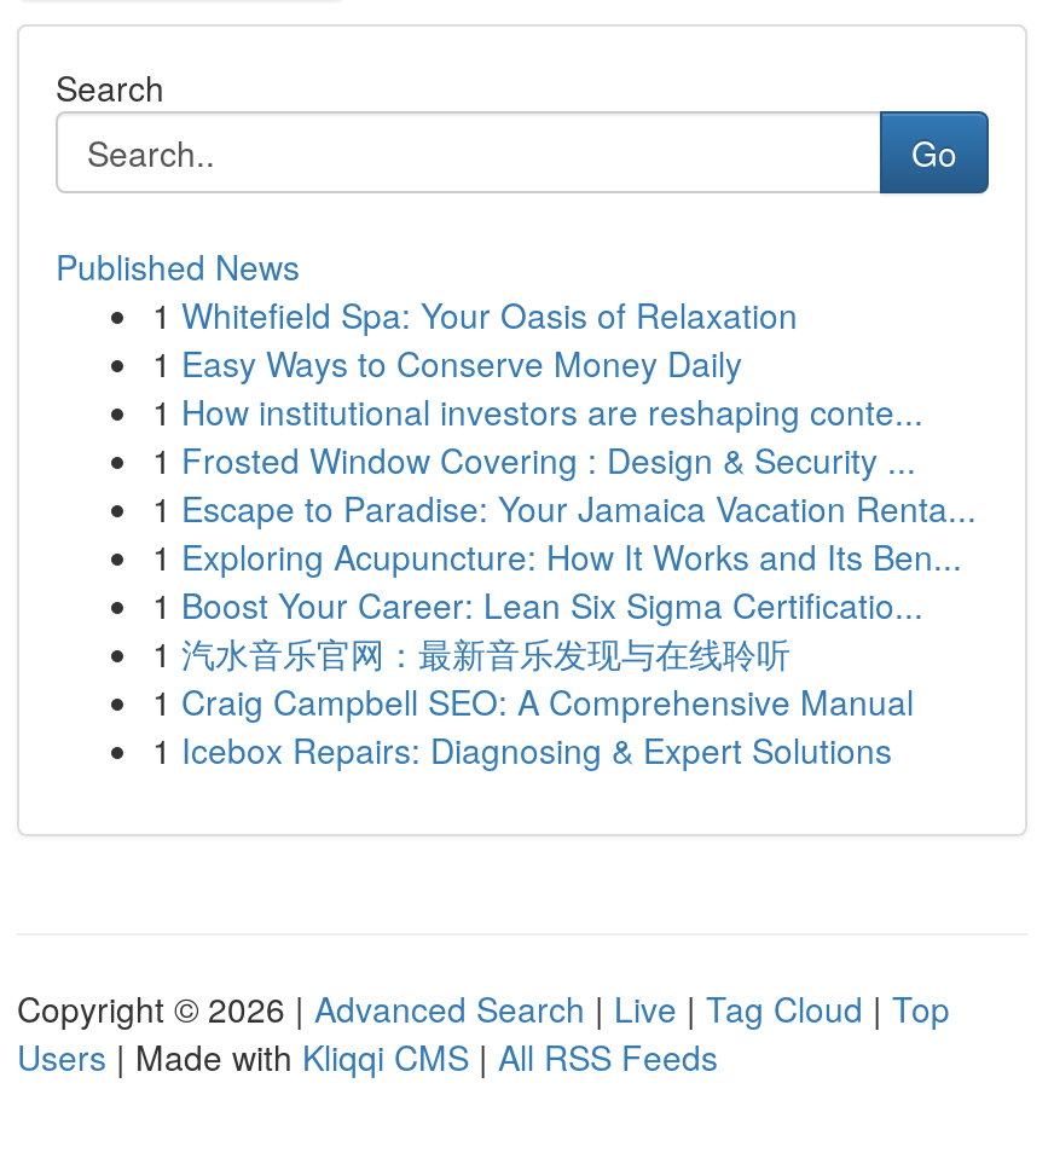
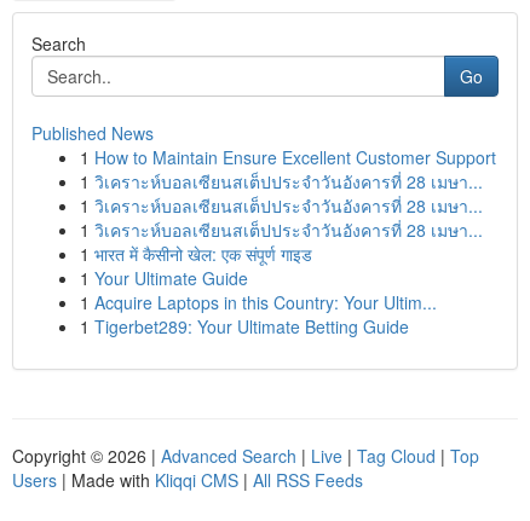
[152,290,977,774] 1 Whitefield Spa: Your Oasis of Relaxation | 1 Easy Ways to Conserve Money Daily | 1 How institutional investors are reshaping conte... | 1 Frosted Window Covering : Design & Security ... | 1 Escape to Paradise: Your Jamaica Vacation Renta... | 1 Exploring Acupuncture: How It Works and Its Ben... | 1 Boost Your Career: Lean Six Sigma Certificatio... | 1 汽水音乐官网：最新音乐发现与在线聆听 | 1 Craig Campbell SEO: A Comprehensive Manual | 1 Icebox Repairs: Diagnosing & Expert Solutions -> [80,145,496,338] 1 How to Maintain Ensure Excellent Customer Support | 1 วิเคราะห์บอลเซียนสเต็ปประจำวันอังคารที่ 28 เมษา... | 1 วิเคราะห์บอลเซียนสเต็ปประจำวันอังคารที่ 28 เมษา... | 1 วิเคราะห์บอลเซียนสเต็ปประจำวันอังคารที่ 28 เมษา... | 1 भारत में कैसीनो खेल: एक संपूर्ण गाइड | 1 Your Ultimate Guide | 1 Acquire Laptops in this Country: Your Ultim... | 1 Tigerbet289: Your Ultimate Betting Guide

